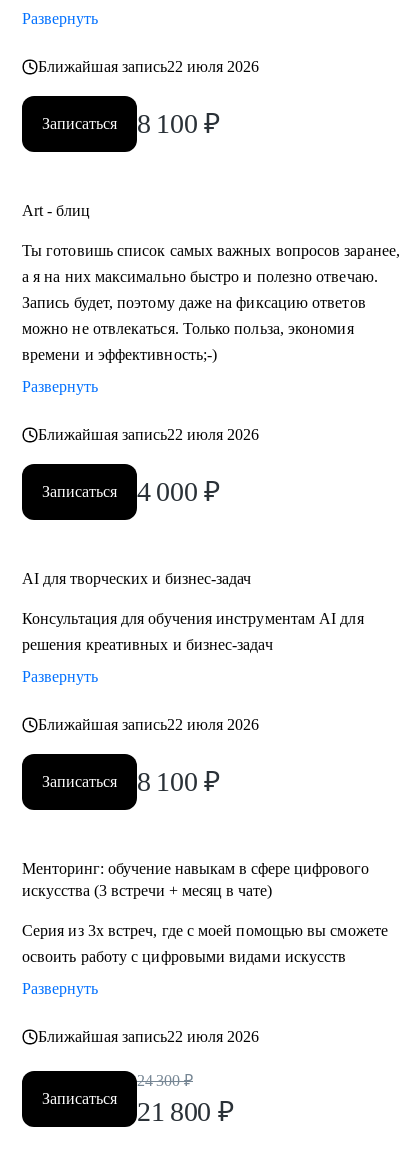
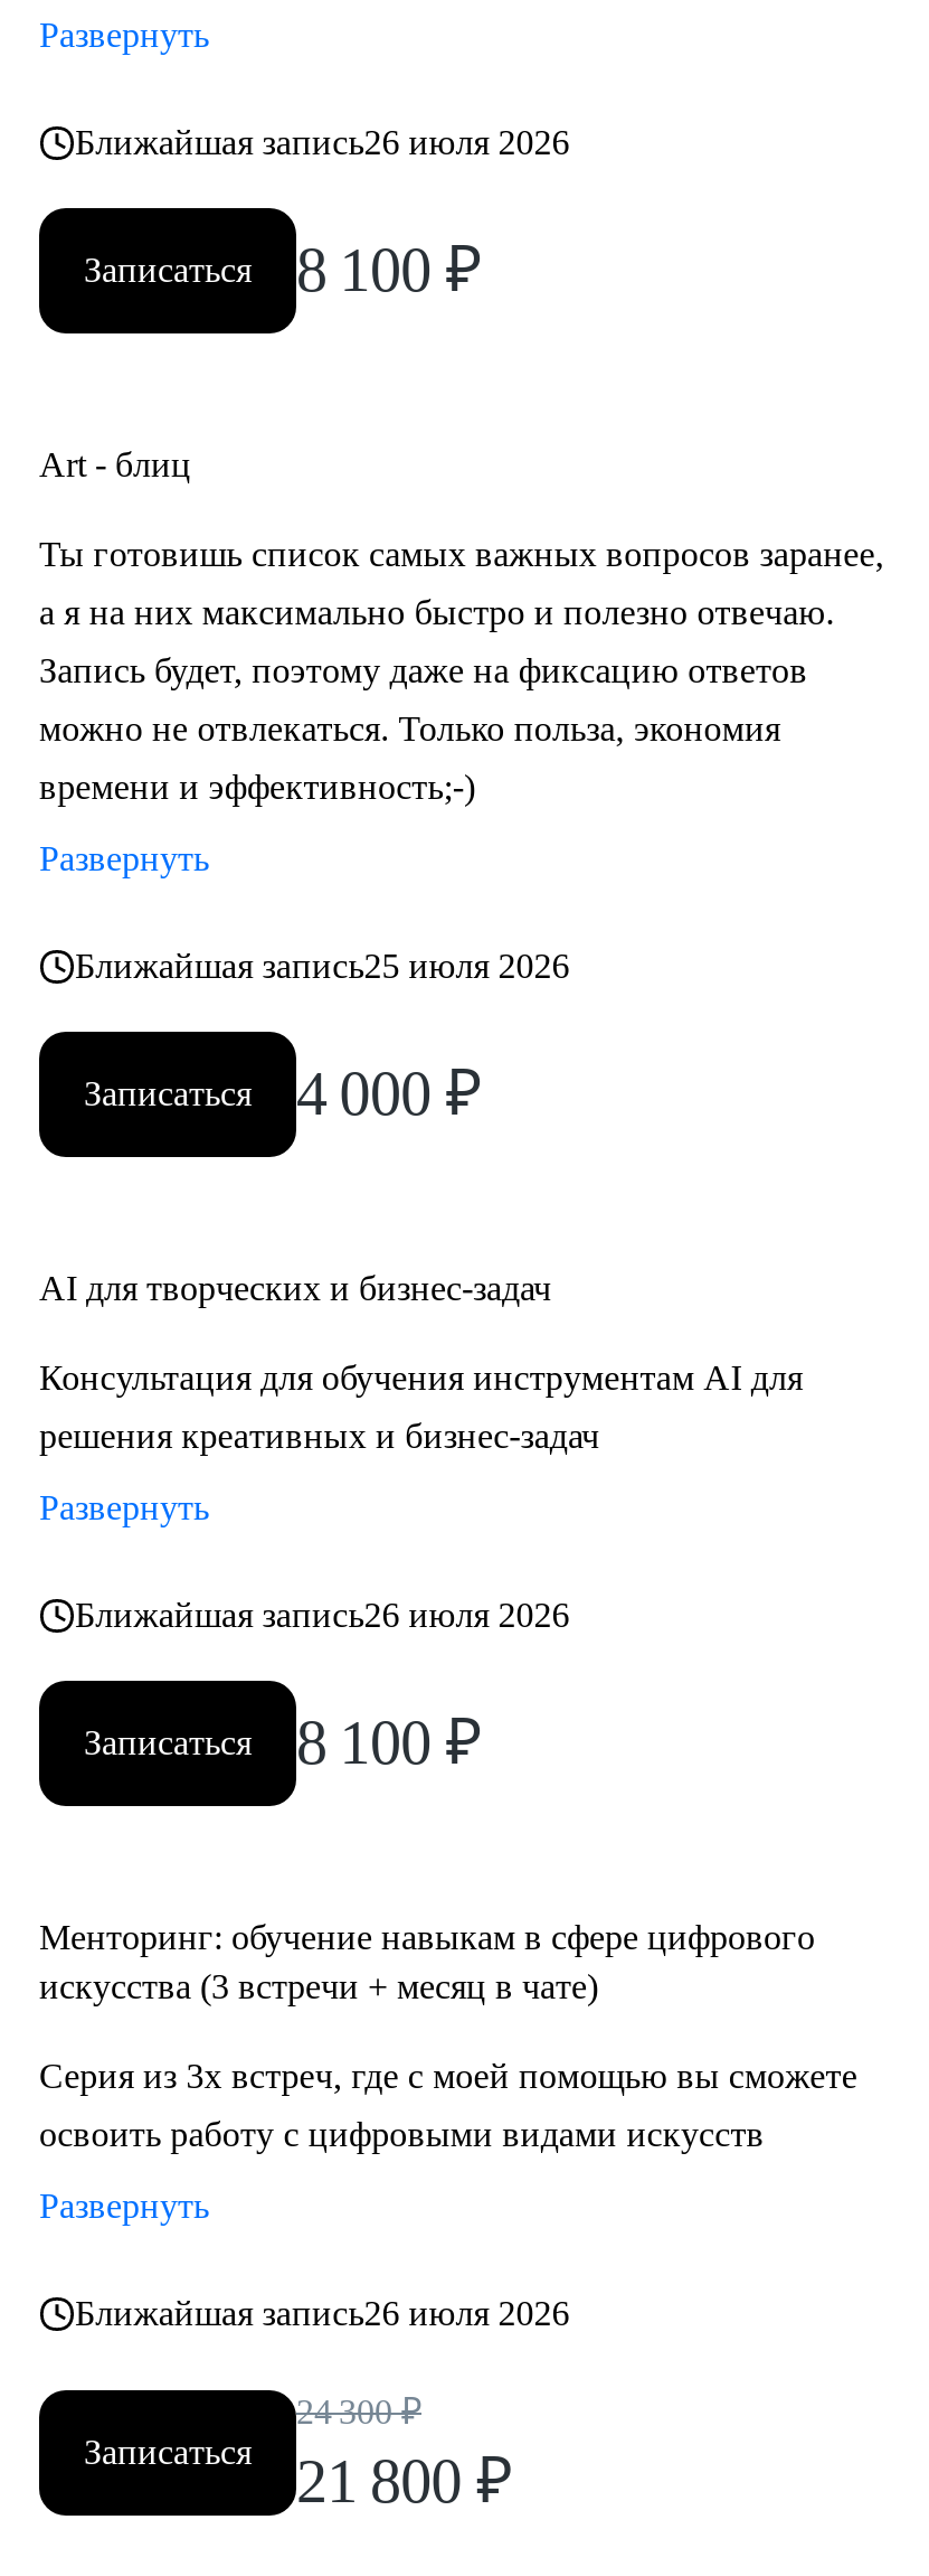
[38,58,259,75] Ближайшая запись22 июля 2026 -> [75,123,570,161] Ближайшая запись26 июля 2026
[38,426,259,443] Ближайшая запись22 июля 2026 -> [75,947,570,985] Ближайшая запись25 июля 2026
[38,716,259,733] Ближайшая запись22 июля 2026 -> [75,1596,570,1634] Ближайшая запись26 июля 2026
[38,1028,259,1045] Ближайшая запись22 июля 2026 -> [75,2294,570,2332] Ближайшая запись26 июля 2026

